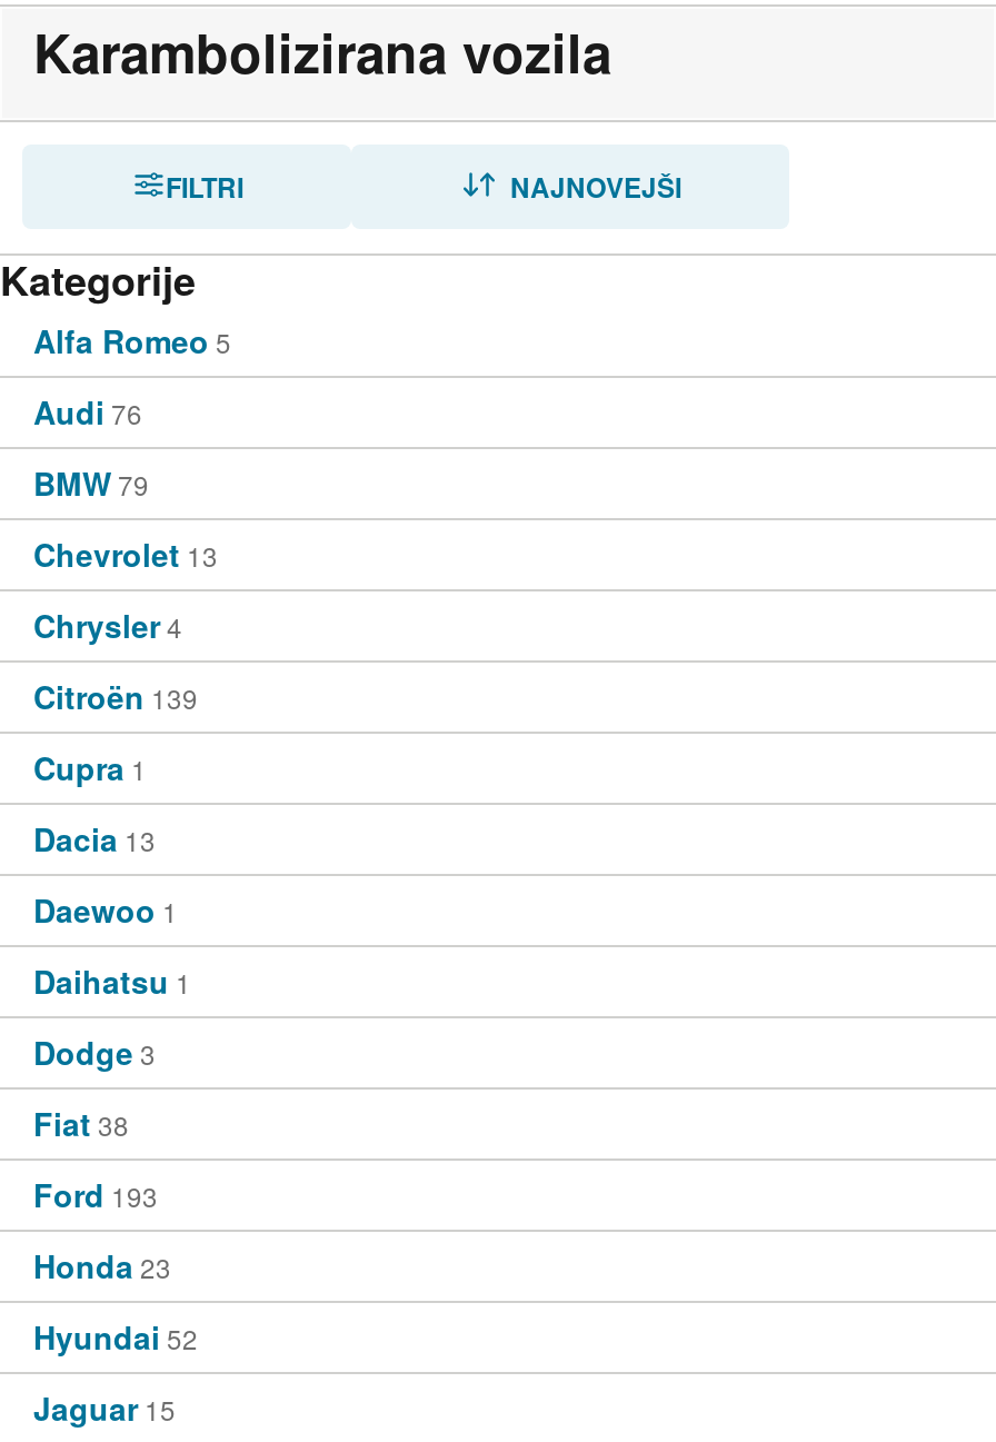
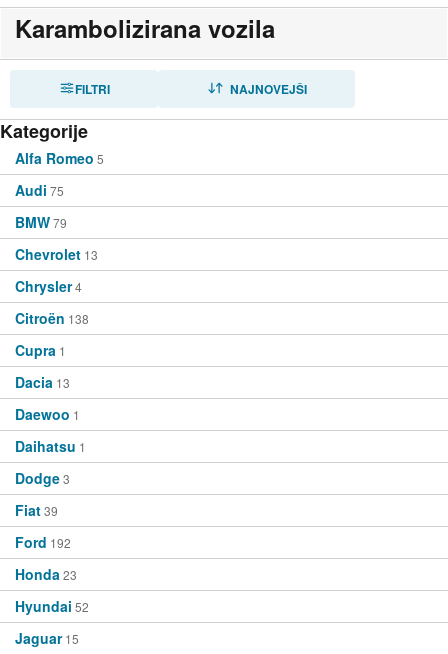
[33,388,142,433] Audi 76 -> [15,180,64,200] Audi 75
[33,673,198,717] Citroën 139 -> [15,308,89,328] Citroën 138
[33,1100,129,1144] Fiat 38 -> [15,500,58,520] Fiat 39
[33,1171,158,1215] Ford 193 -> [15,532,71,552] Ford 192

